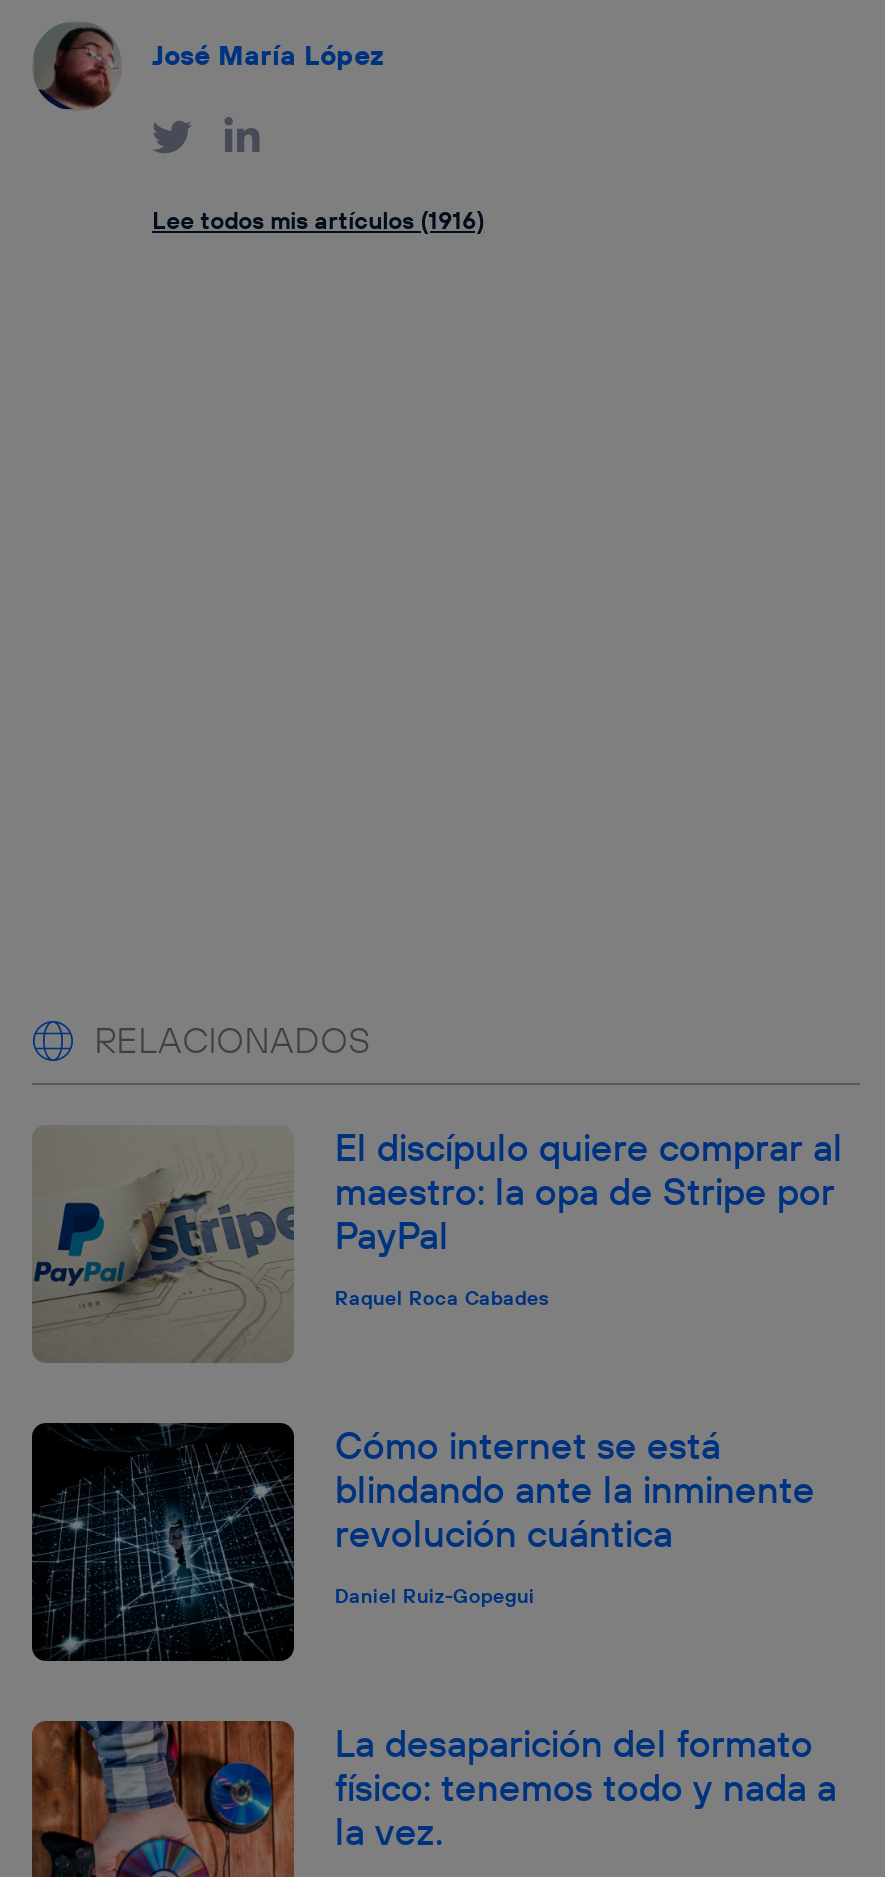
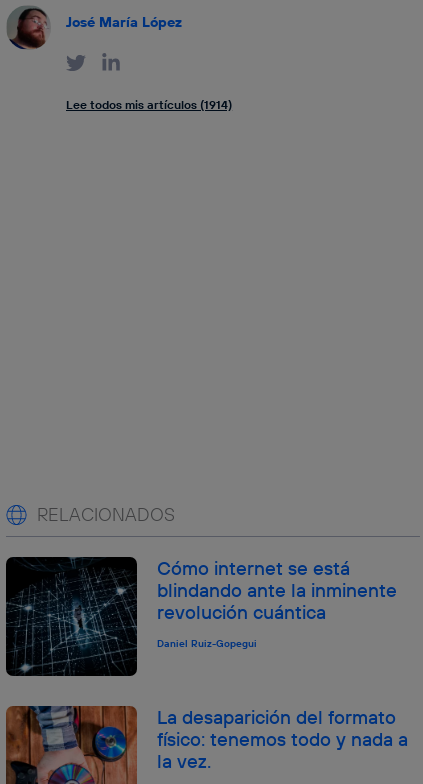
[152,205,484,235] Lee todos mis artículos (1916) -> [66,97,232,112] Lee todos mis artículos (1914)
[32,1123,843,1363] [image] | El discípulo quiere comprar al | maestro: la opa de Stripe por | PayPal | Raquel Roca Cabades -> none

